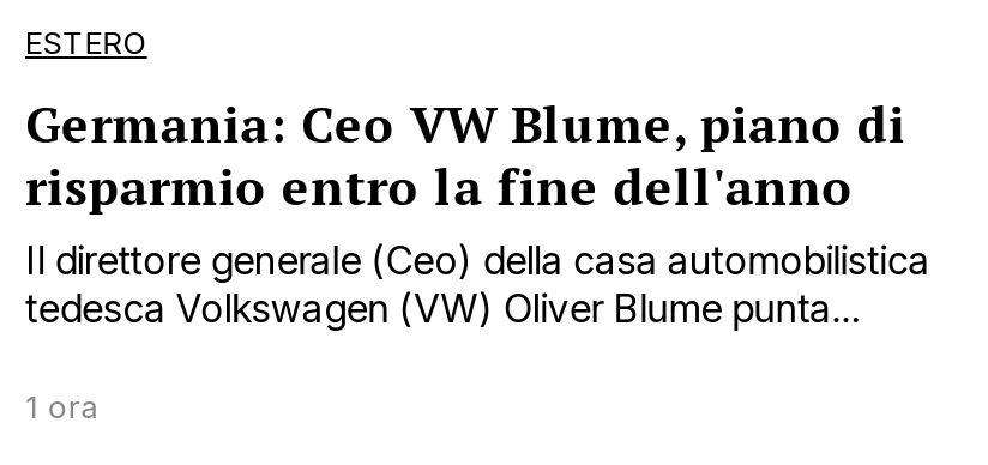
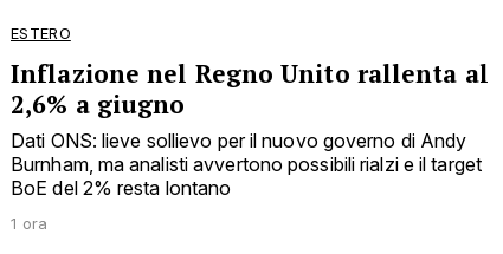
[25,90,930,332] Germania: Ceo VW Blume, piano di | risparmio entro la fine dell'anno | Il direttore generale (Ceo) della casa automobilistica | tedesca Volkswagen (VW) Oliver Blume punta... -> [11,57,489,200] Inflazione nel Regno Unito rallenta al | 2,6% a giugno | Dati ONS: lieve sollievo per il nuovo governo di Andy | Burnham, ma analisti avvertono possibili rialzi e il target | BoE del 2% resta lontano

